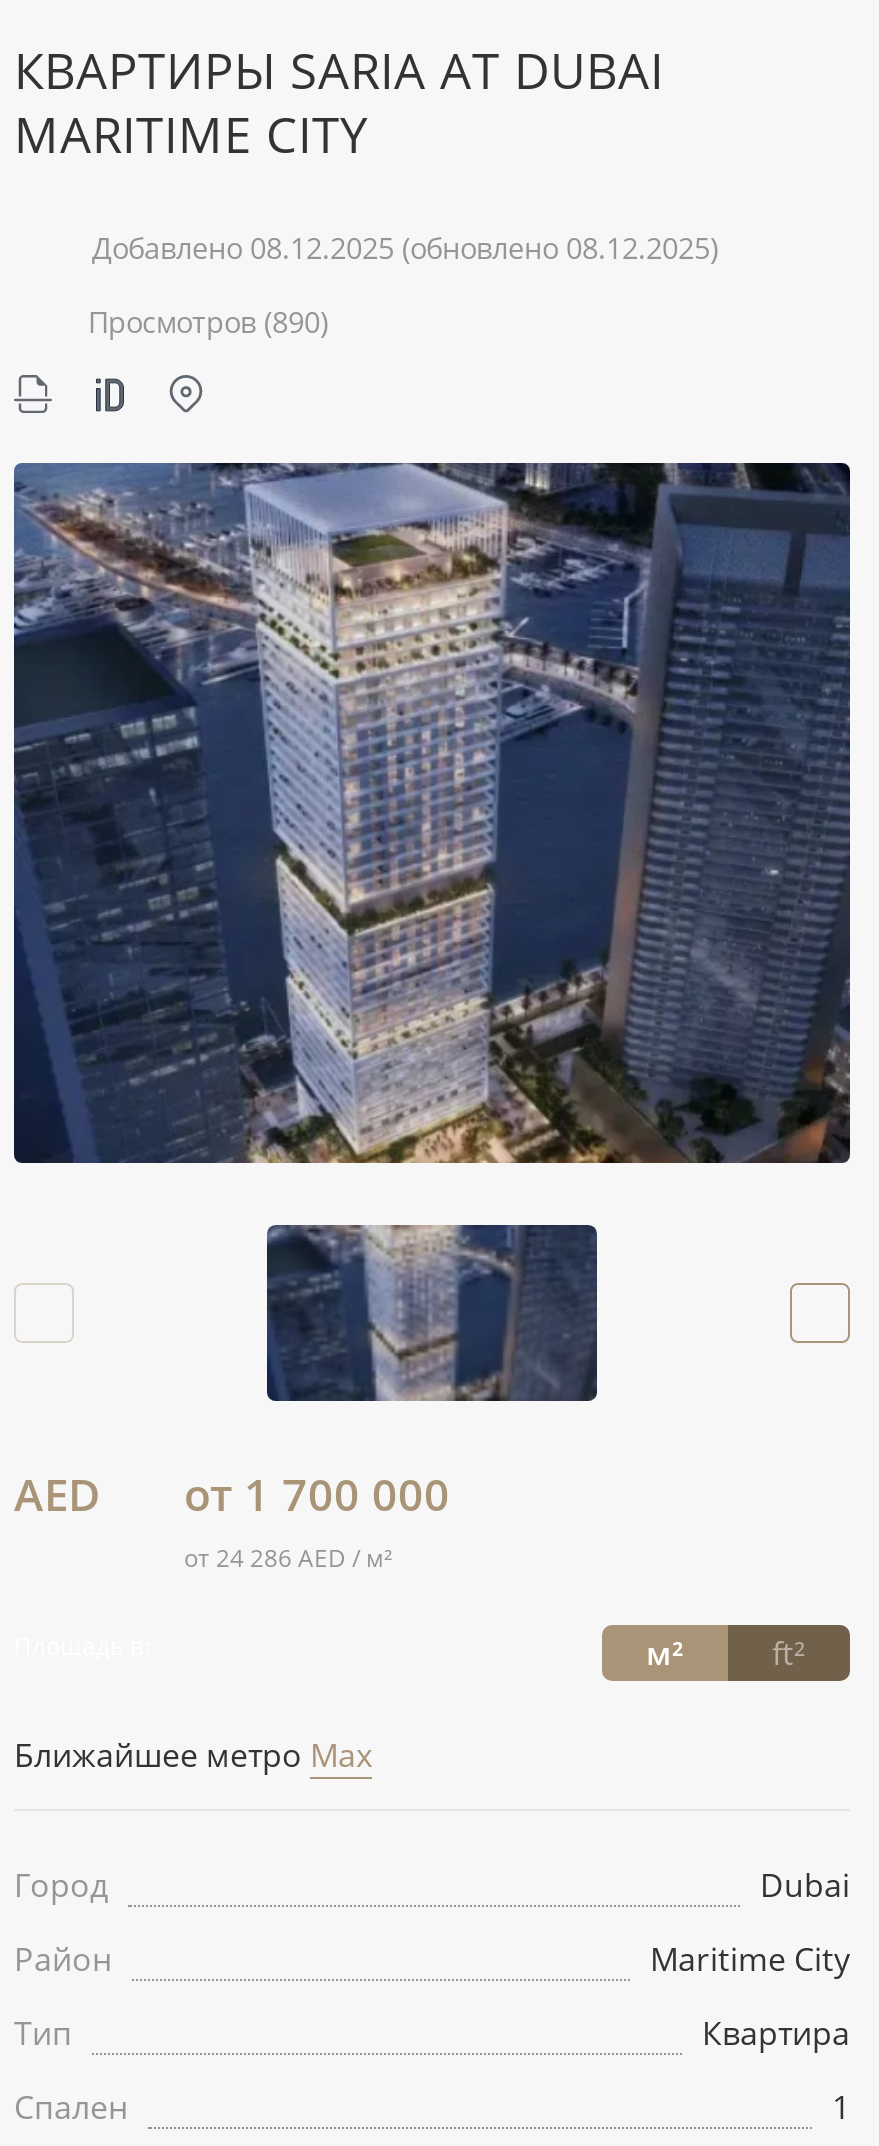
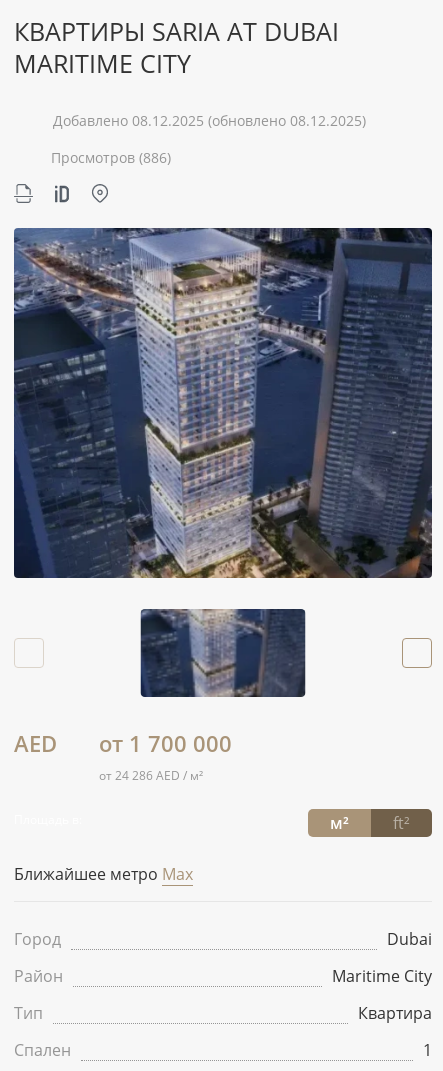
[88,303,328,341] Просмотров (890) -> [51,148,171,167] Просмотров (886)

